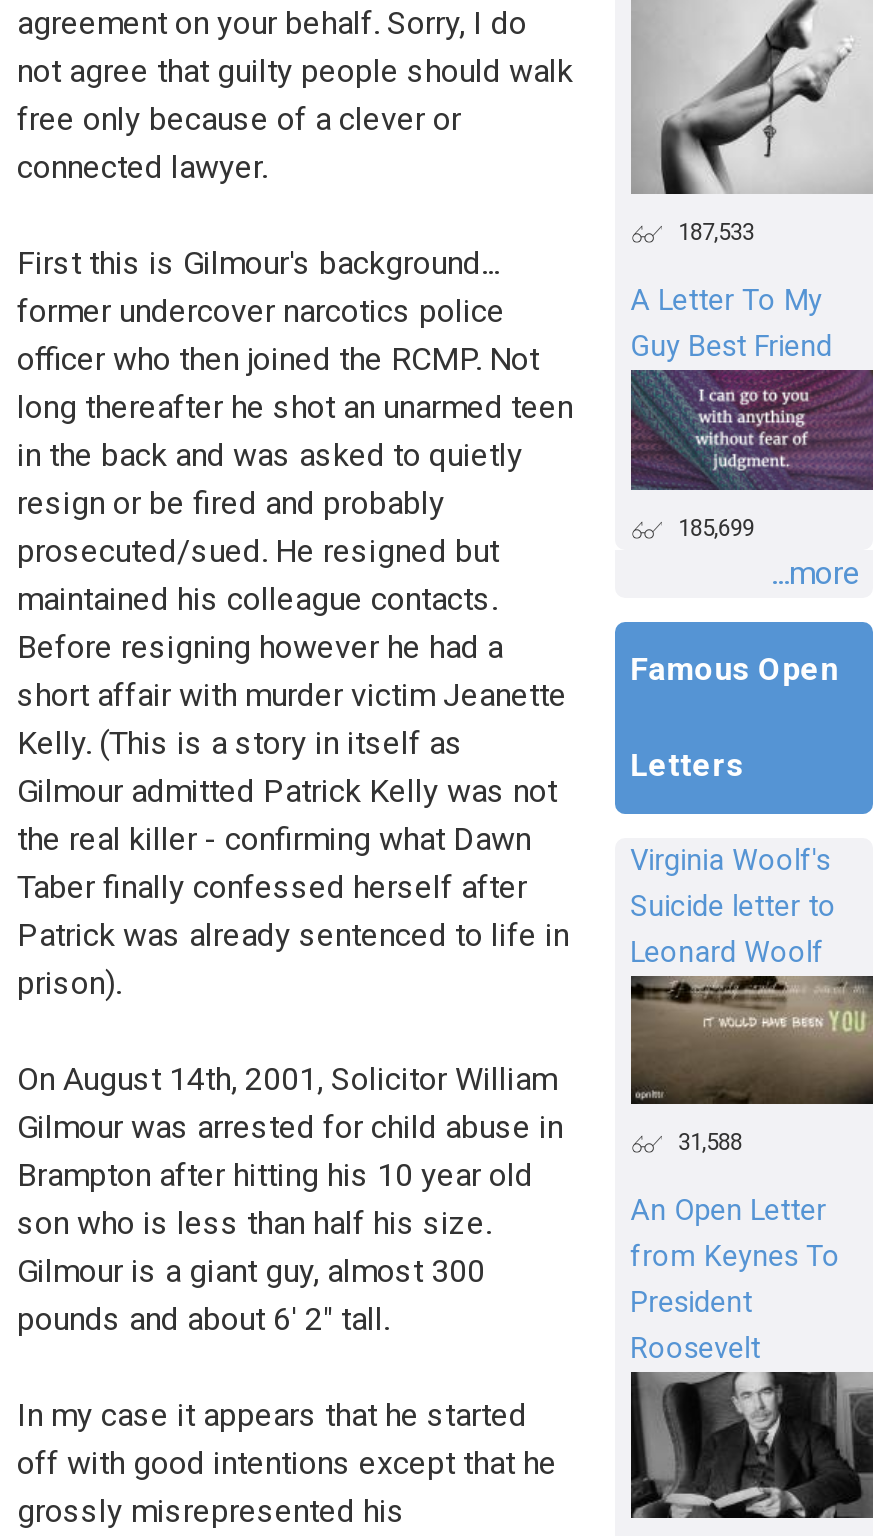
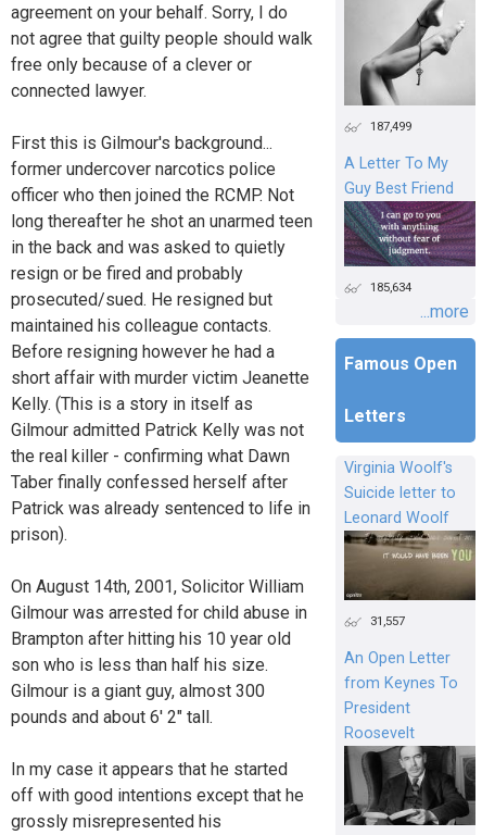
[678,218,754,246] 187,533 -> [370,118,411,134] 187,499
[678,515,754,543] 185,699 -> [370,280,411,295] 185,634
[678,1128,742,1156] 31,588 -> [370,613,405,629] 31,557

